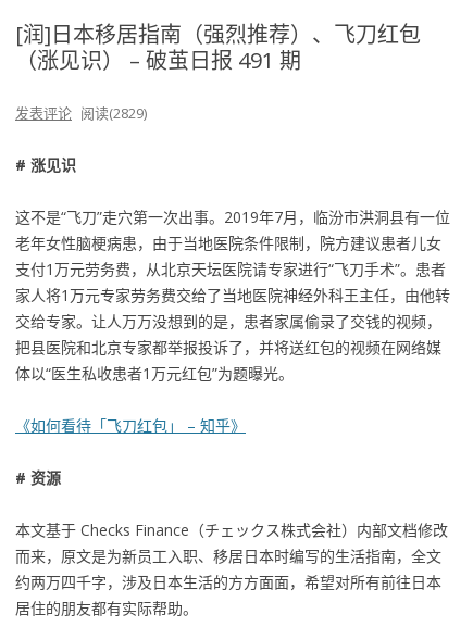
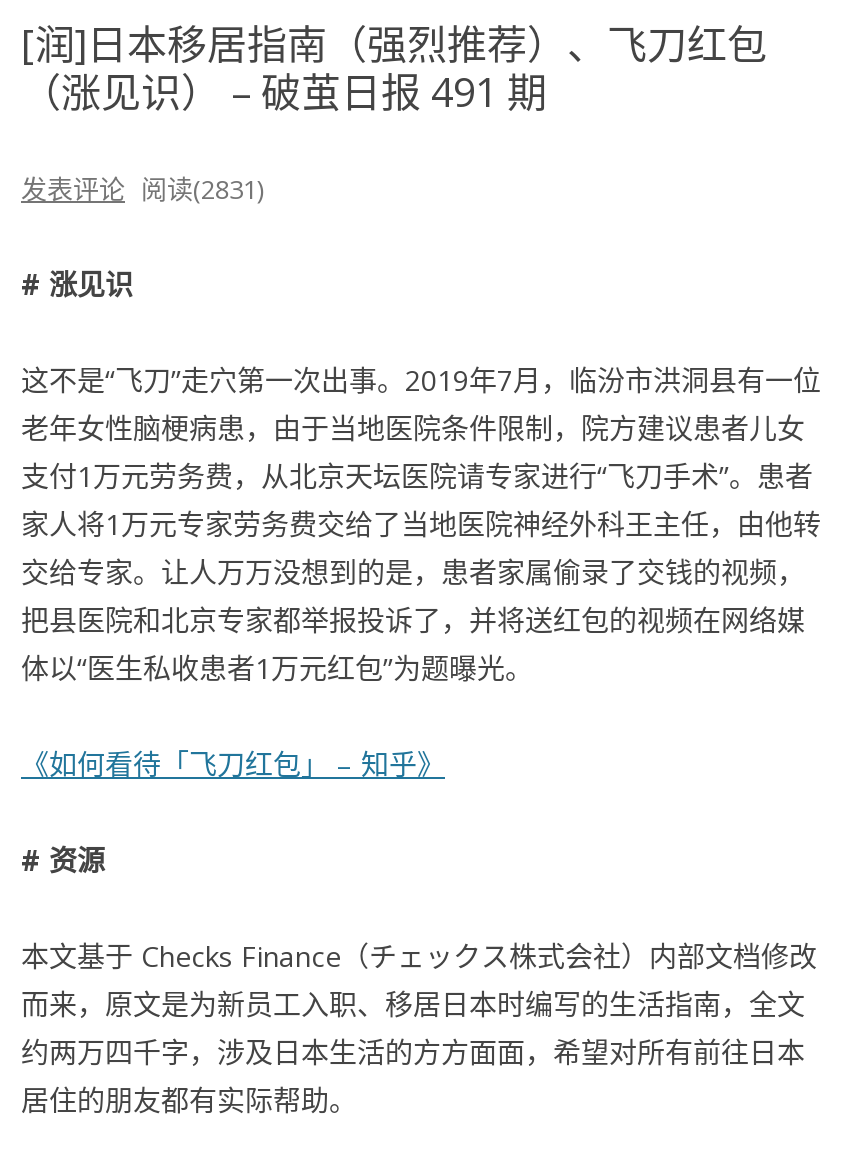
[15,103,147,123] 发表评论 阅读(2829) -> [21,171,263,207] 发表评论 阅读(2831)

